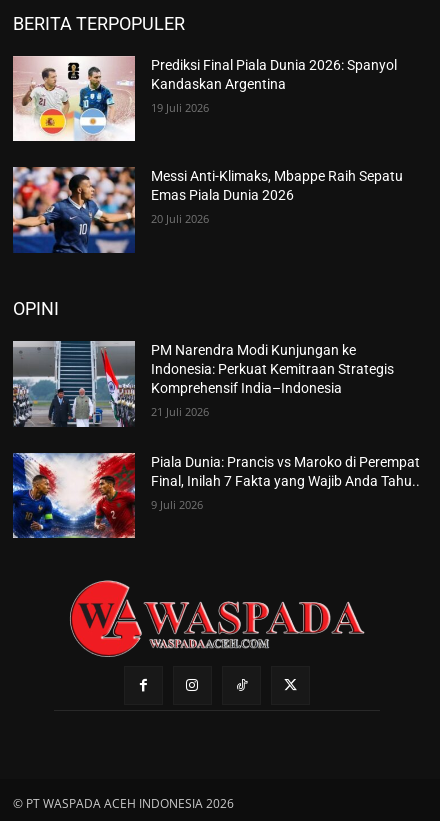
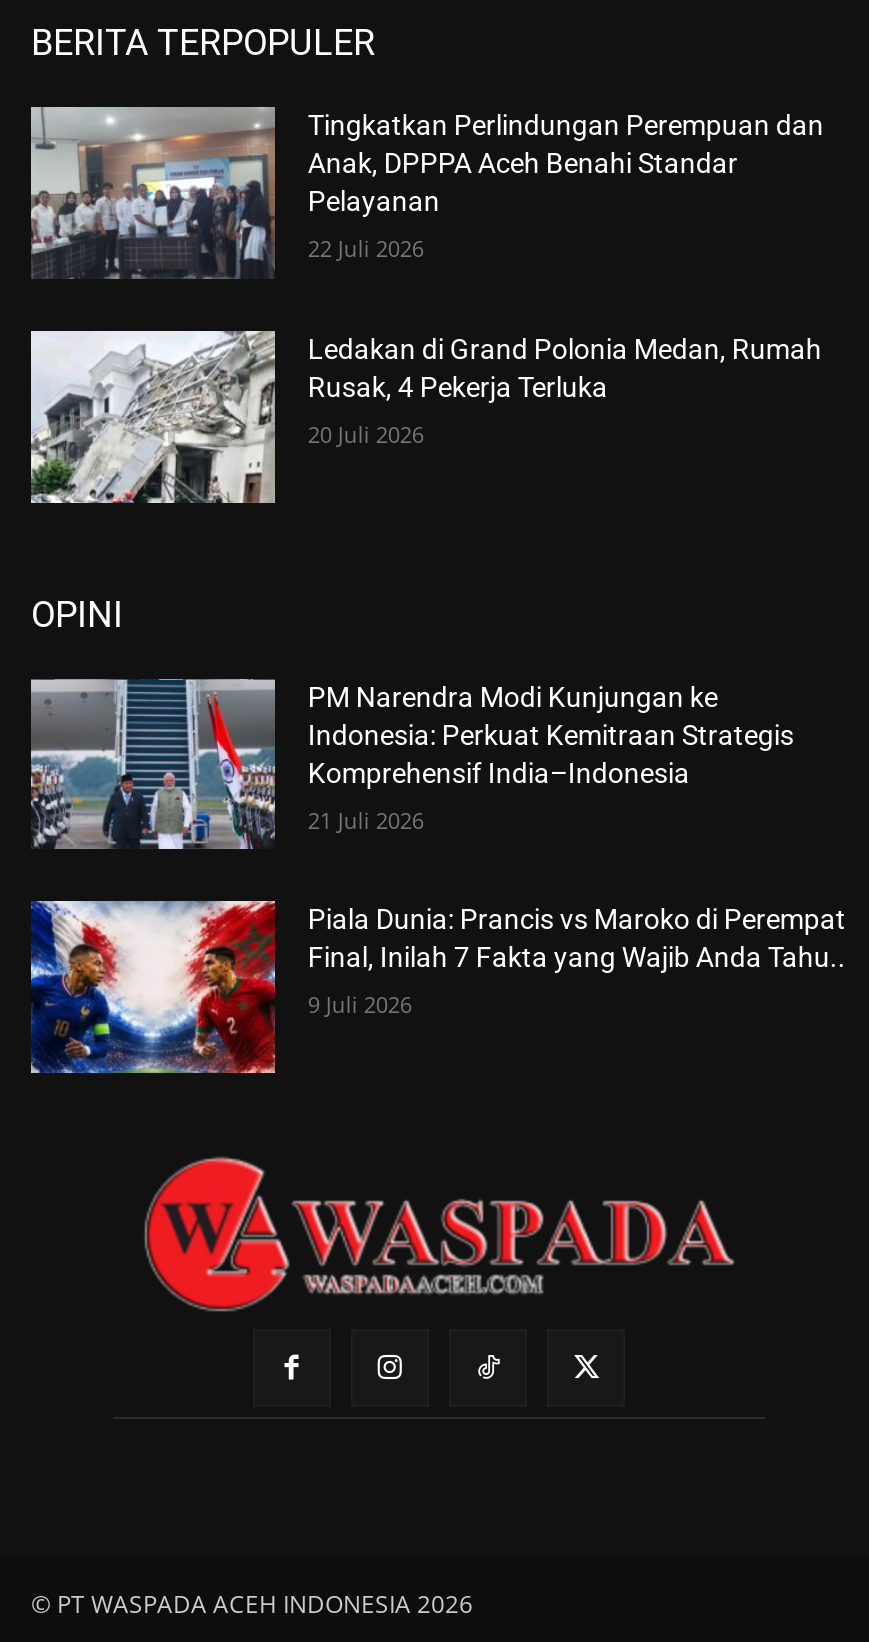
[12,55,397,142] [image] | Prediksi Final Piala Dunia 2026: Spanyol | Kandaskan Argentina -> [31,106,824,280] [image] | Tingkatkan Perlindungan Perempuan dan | Anak, DPPPA Aceh Benahi Standar | Pelayanan
[151,100,209,115] 19 Juli 2026 -> [308,233,424,263] 22 Juli 2026
[12,167,403,254] [image] | Messi Anti-Klimaks, Mbappe Raih Sepatu | Emas Piala Dunia 2026 -> [29,328,822,506] [image] | Ledakan di Grand Polonia Medan, Rumah | Rusak, 4 Pekerja Terluka

